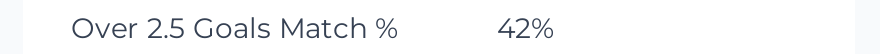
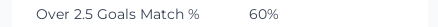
[497,10,555,46] 42% -> [249,5,279,23] 60%

